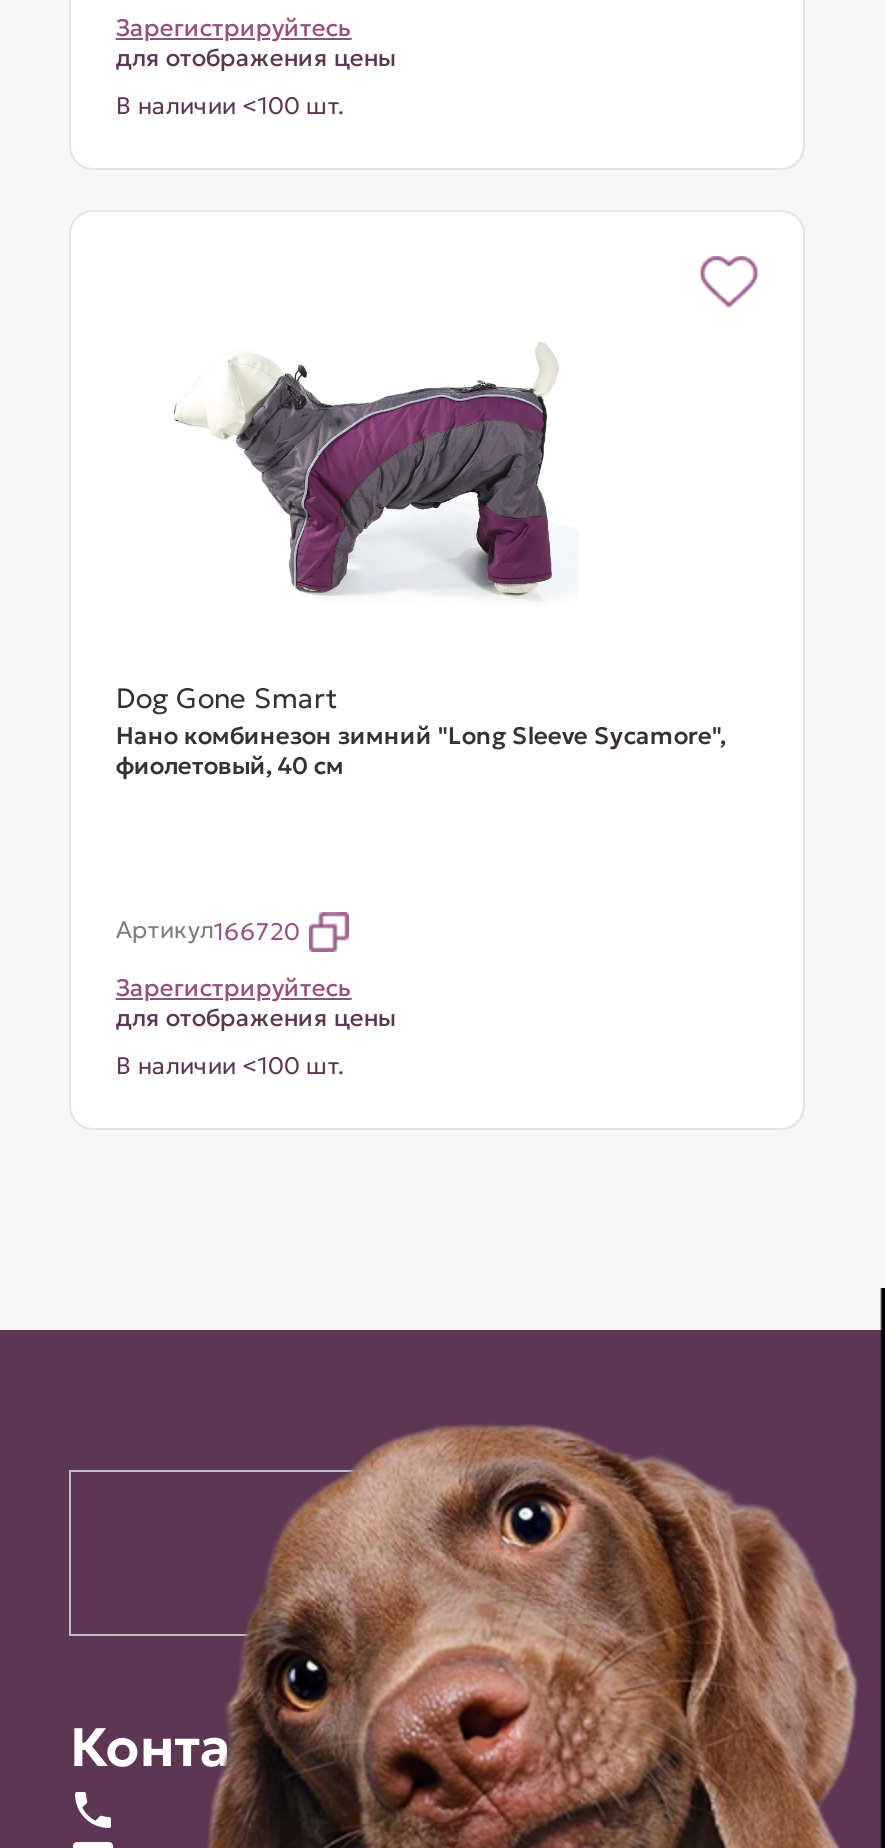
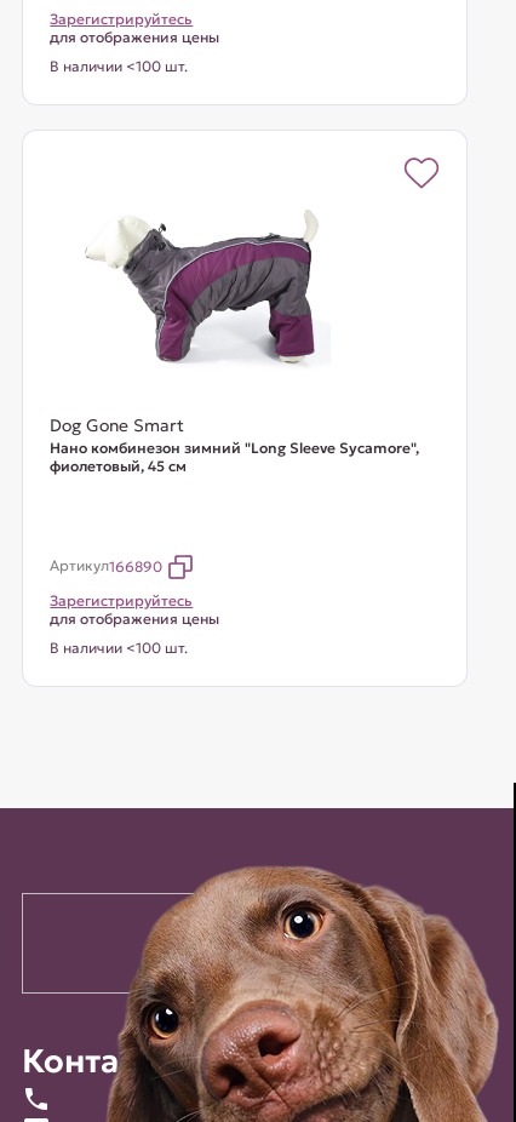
[116,750,344,780] фиолетовый, 40 см -> [50,457,187,475] фиолетовый, 45 см
[116,914,300,946] Артикул166720 -> [50,556,163,576] Артикул166890

